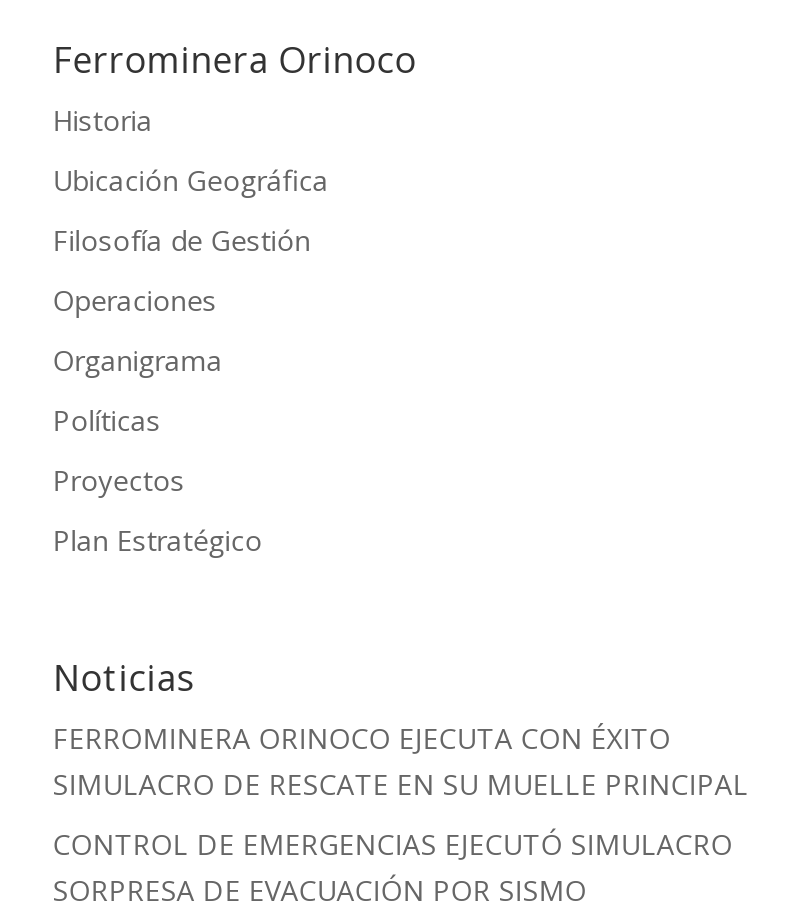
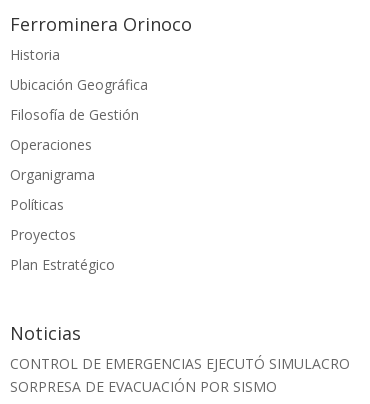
[53,719,749,803] FERROMINERA ORINOCO EJECUTA CON ÉXITO | SIMULACRO DE RESCATE EN SU MUELLE PRINCIPAL -> none

